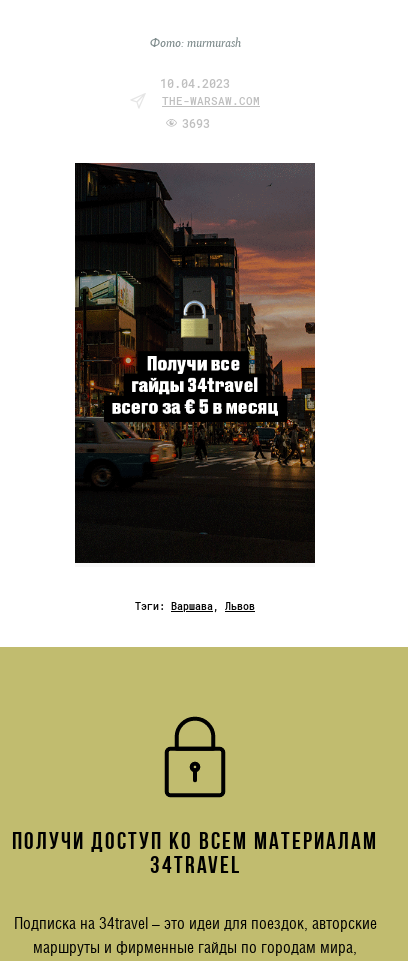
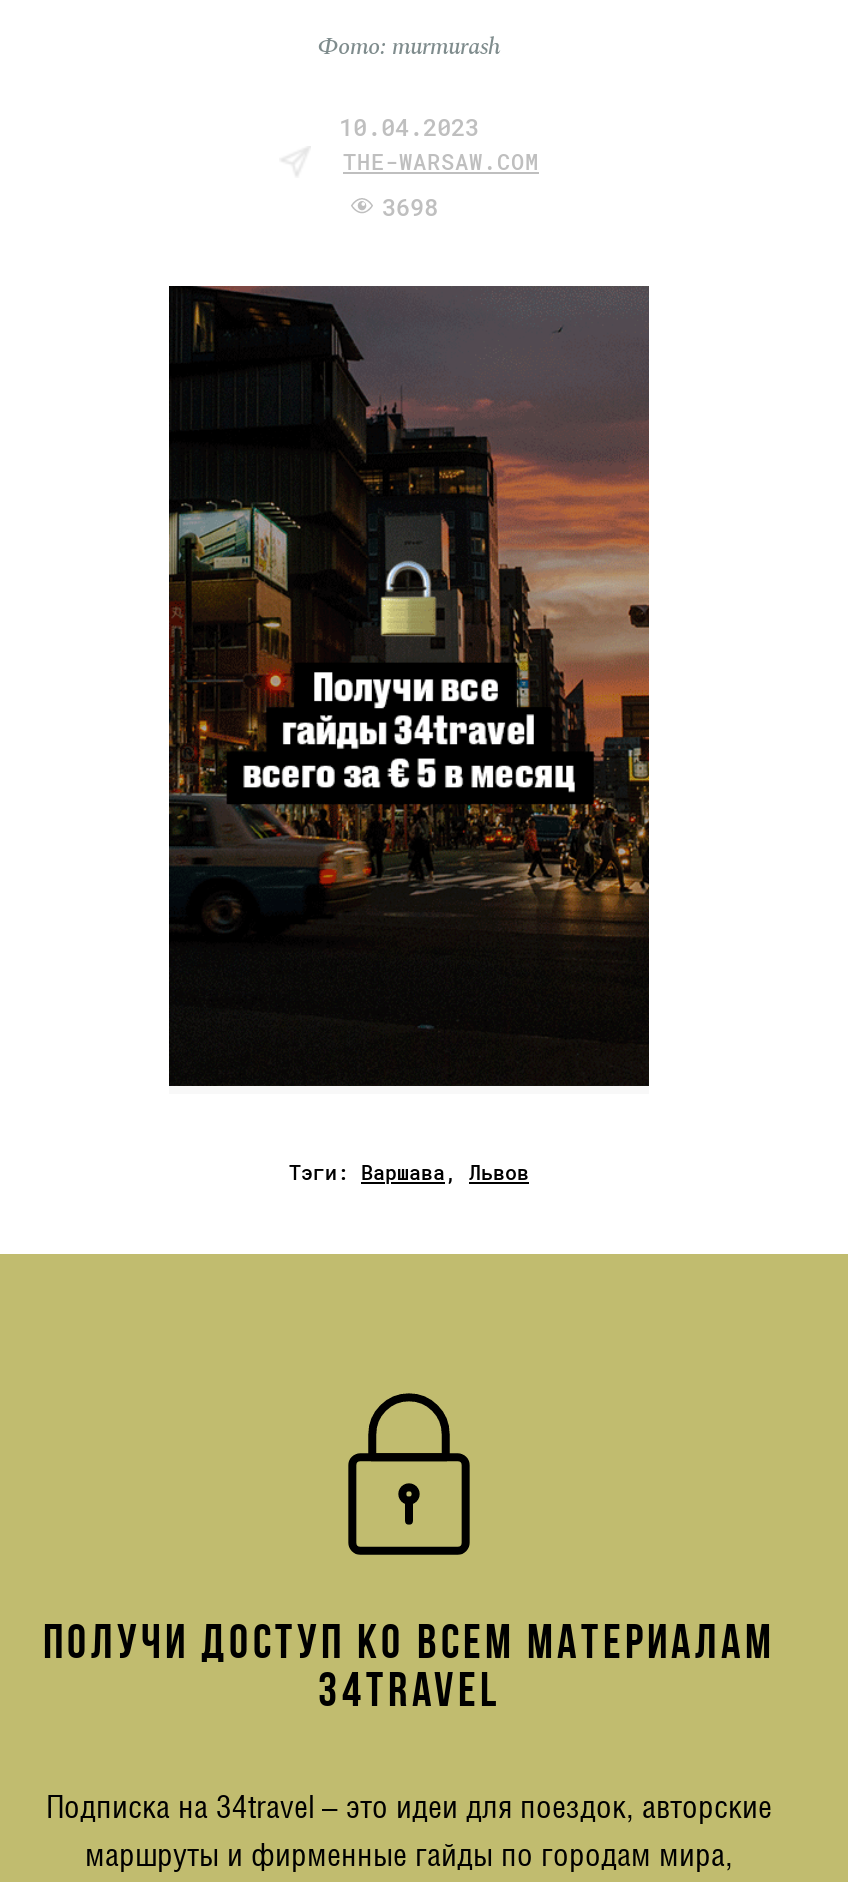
[181,115,209,131] 3693 -> [382,190,438,222] 3698

